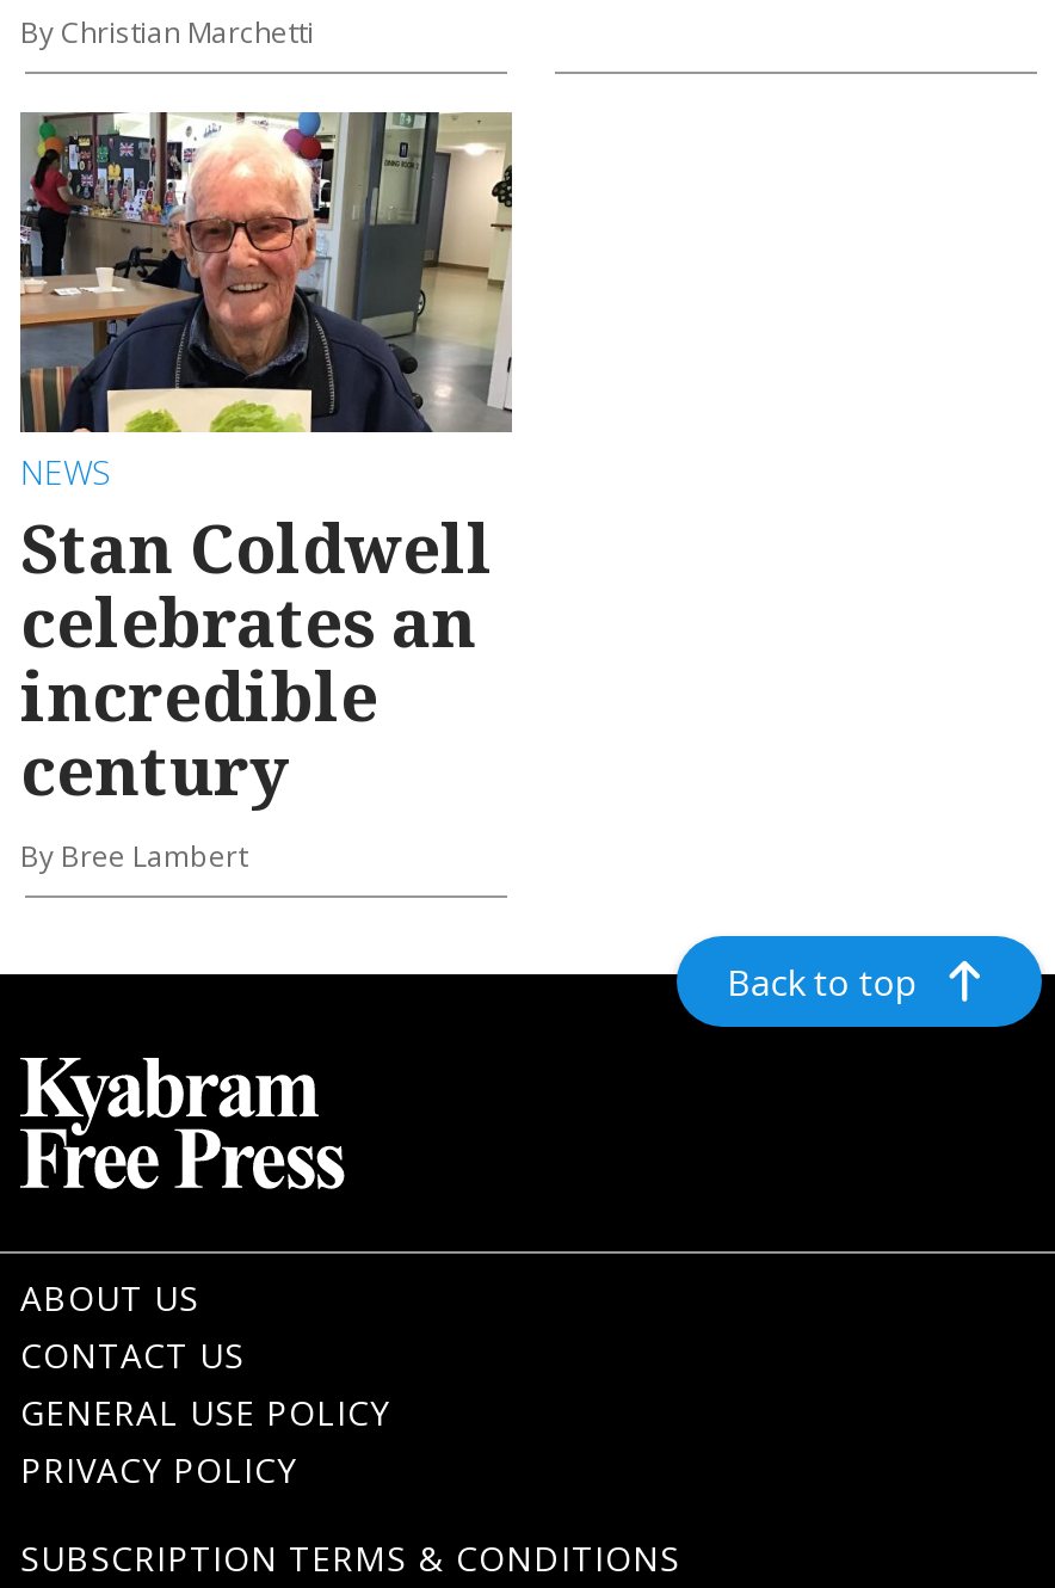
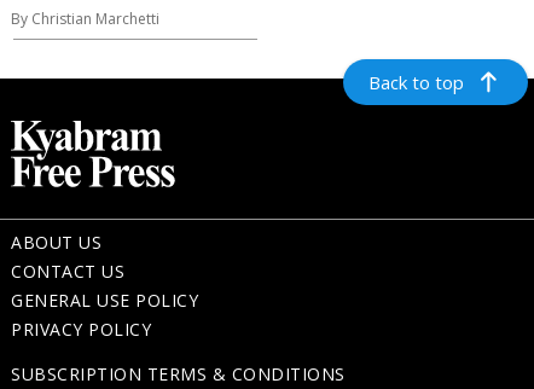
[18,109,514,875] [image] | NEWS | Stan Coldwell | celebrates an | incredible | century | By Bree Lambert -> none

